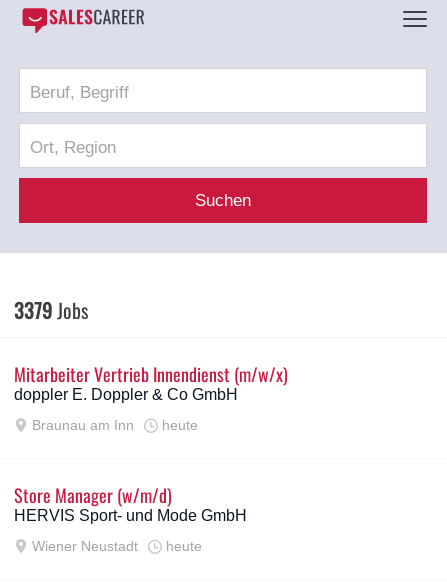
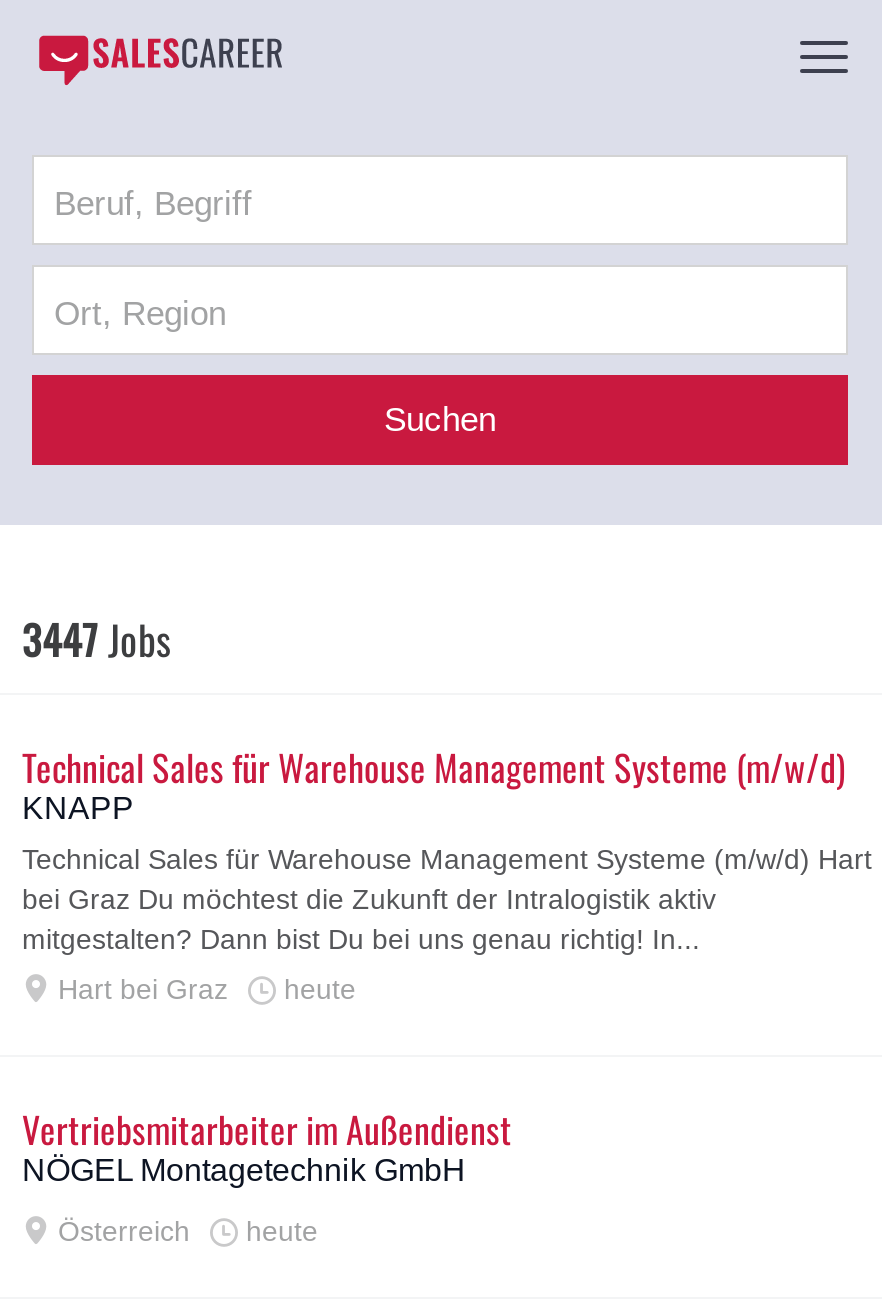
[14,295,288,433] 3379 Jobs | Mitarbeiter Vertrieb Innendienst (m/w/x) | doppler E. Doppler & Co GmbH | Braunau am Inn -> [22,609,872,1005] 3447Jobs | Technical Sales für Warehouse Management Systeme (m/w/d) | KNAPP | Technical Sales für Warehouse Management Systeme (m/w/d) Hart | bei Graz Du möchtest die Zukunft der Intralogistik aktiv | mitgestalten? Dann bist Du bei uns genau richtig! In... | Hart bei Graz
[14,482,247,524] Store Manager (w/m/d) | HERVIS Sport- und Mode GmbH -> [22,1103,512,1187] Vertriebsmitarbeiter im Außendienst | NÖGEL Montagetechnik GmbH
[28,538,138,554] Wiener Neustadt -> [50,1215,190,1247] Österreich

